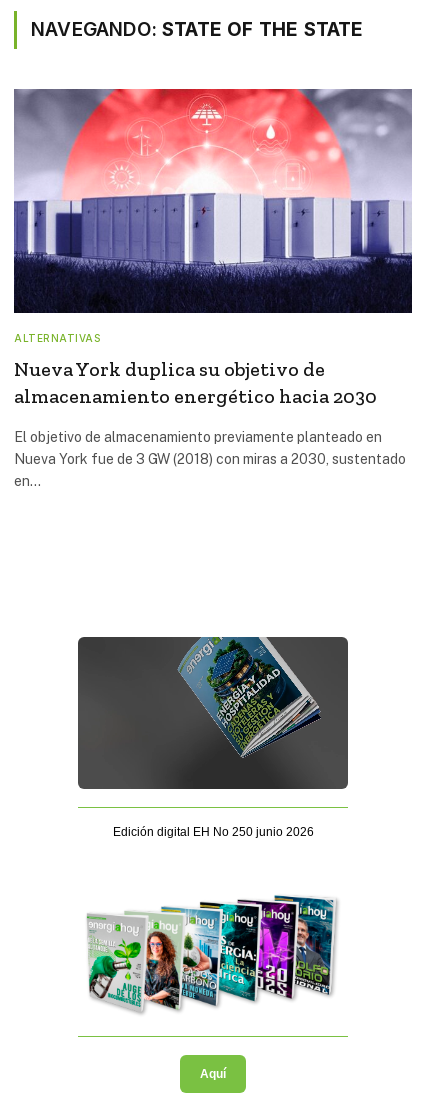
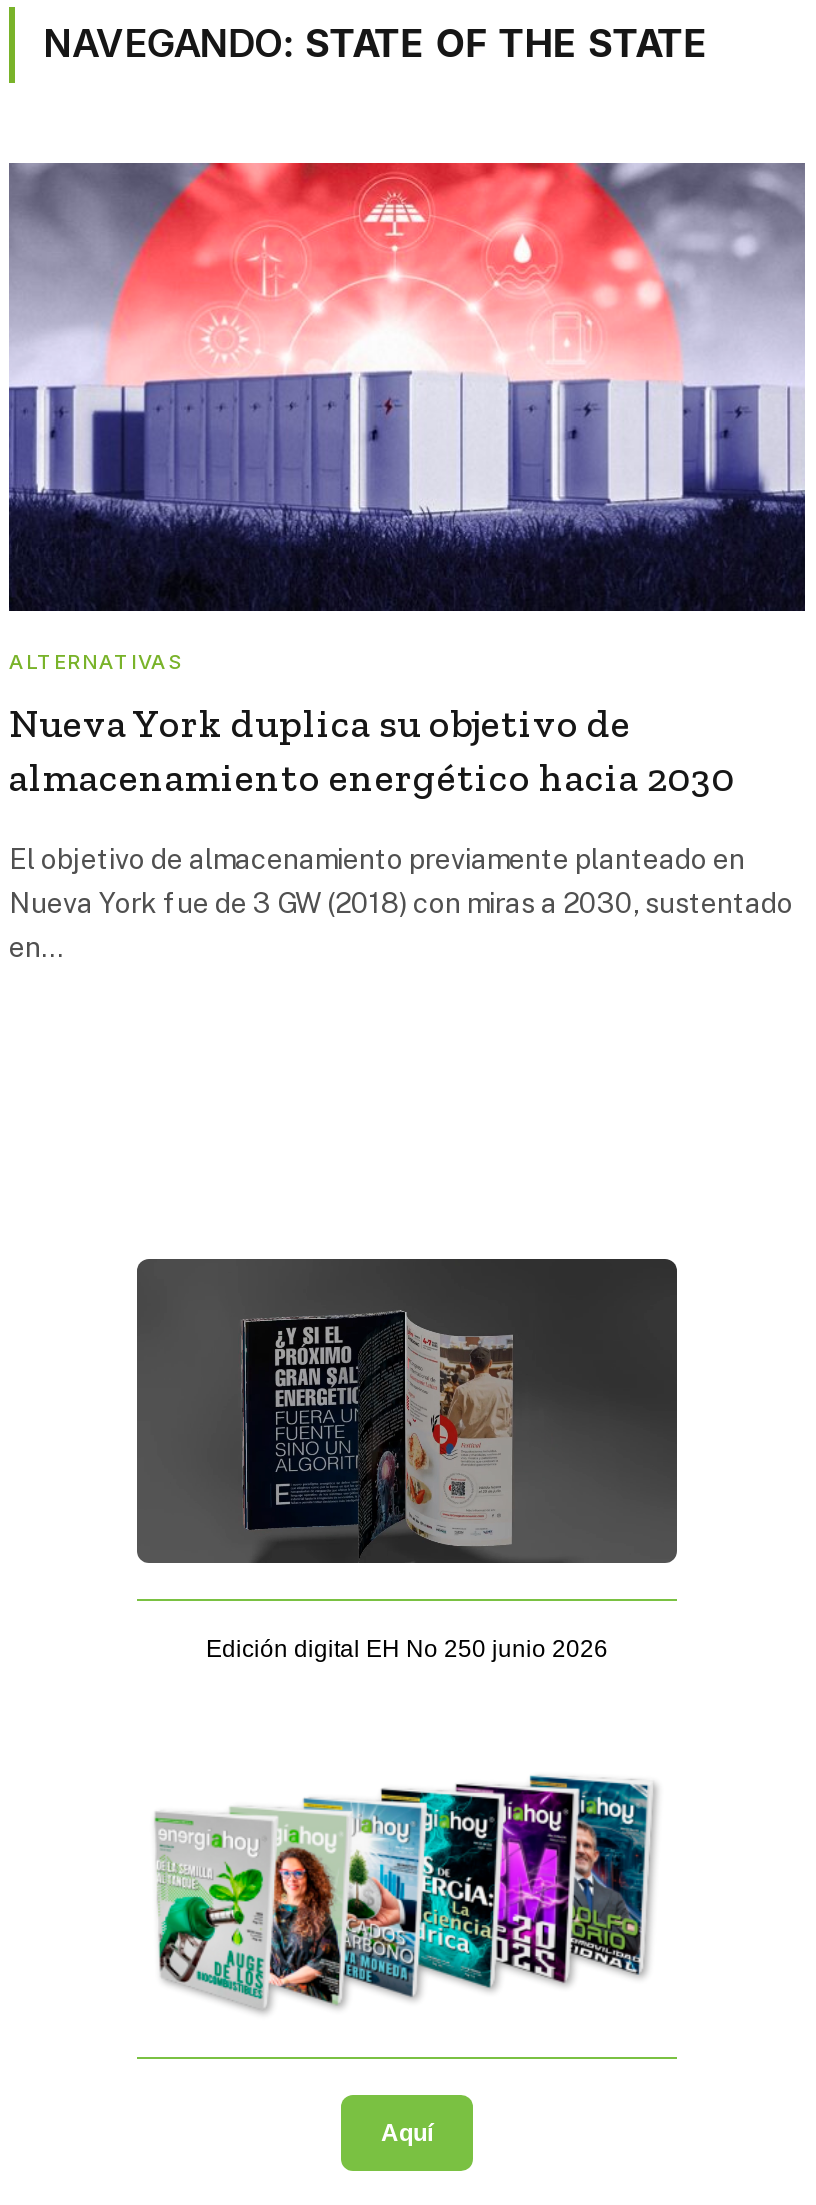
[133,636,322,787] [image] -> [243,1257,621,1557] [image]

